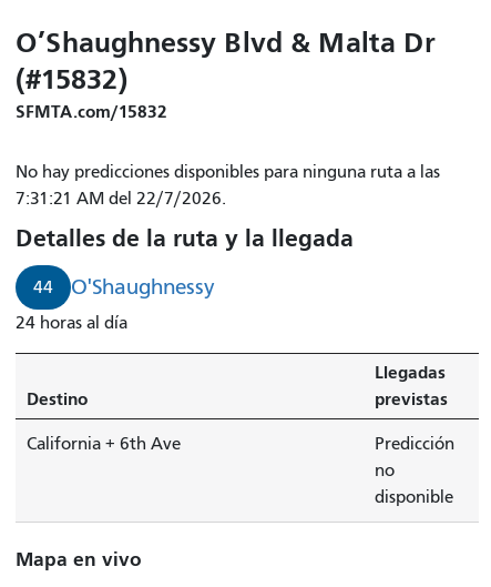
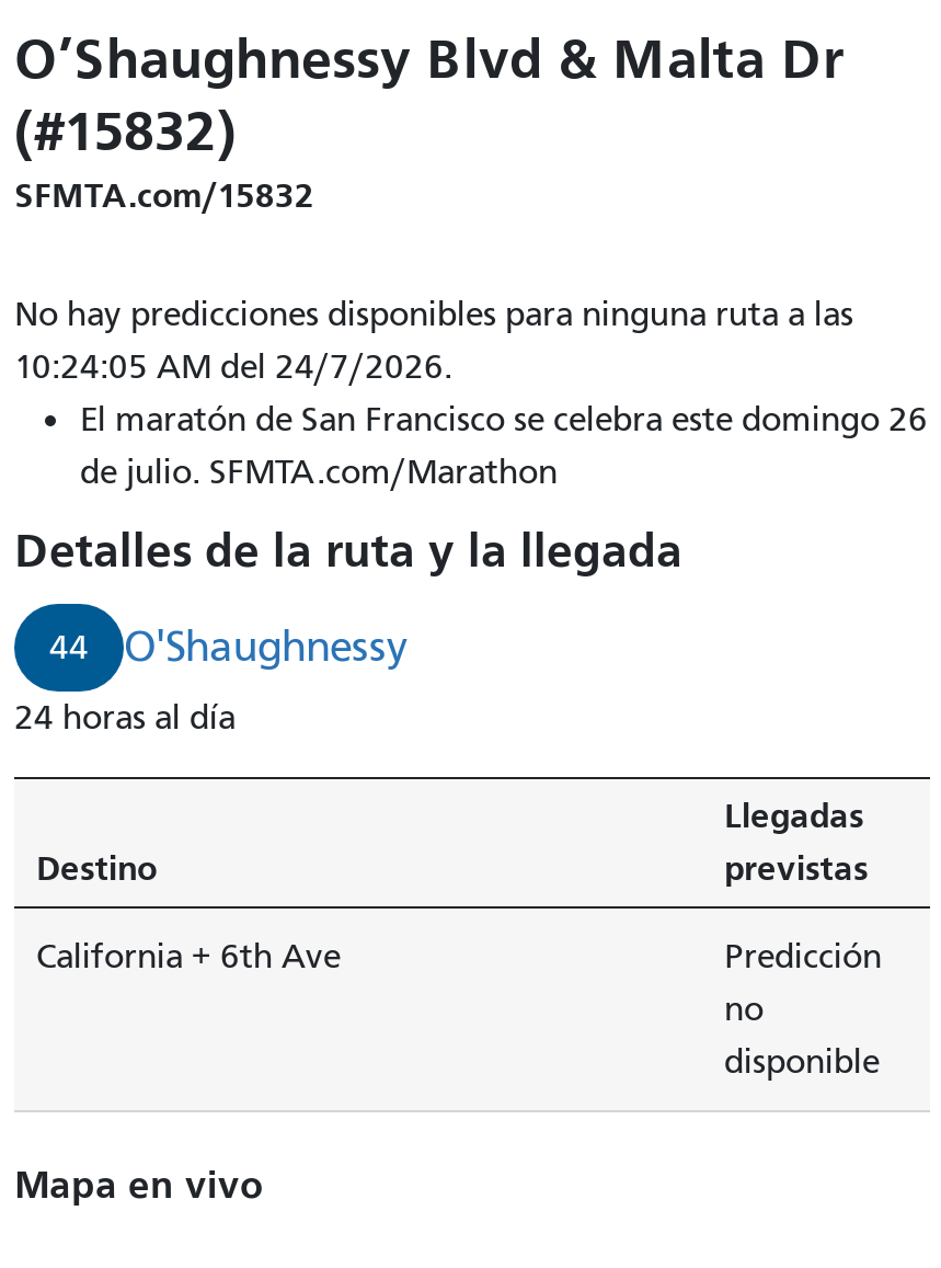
[16,188,226,208] 7:31:21 AM del 22/7/2026. -> [14,347,928,491] 10:24:05 AM del 24/7/2026. | El maratón de San Francisco se celebra este domingo 26 | de julio. SFMTA.com/Marathon

